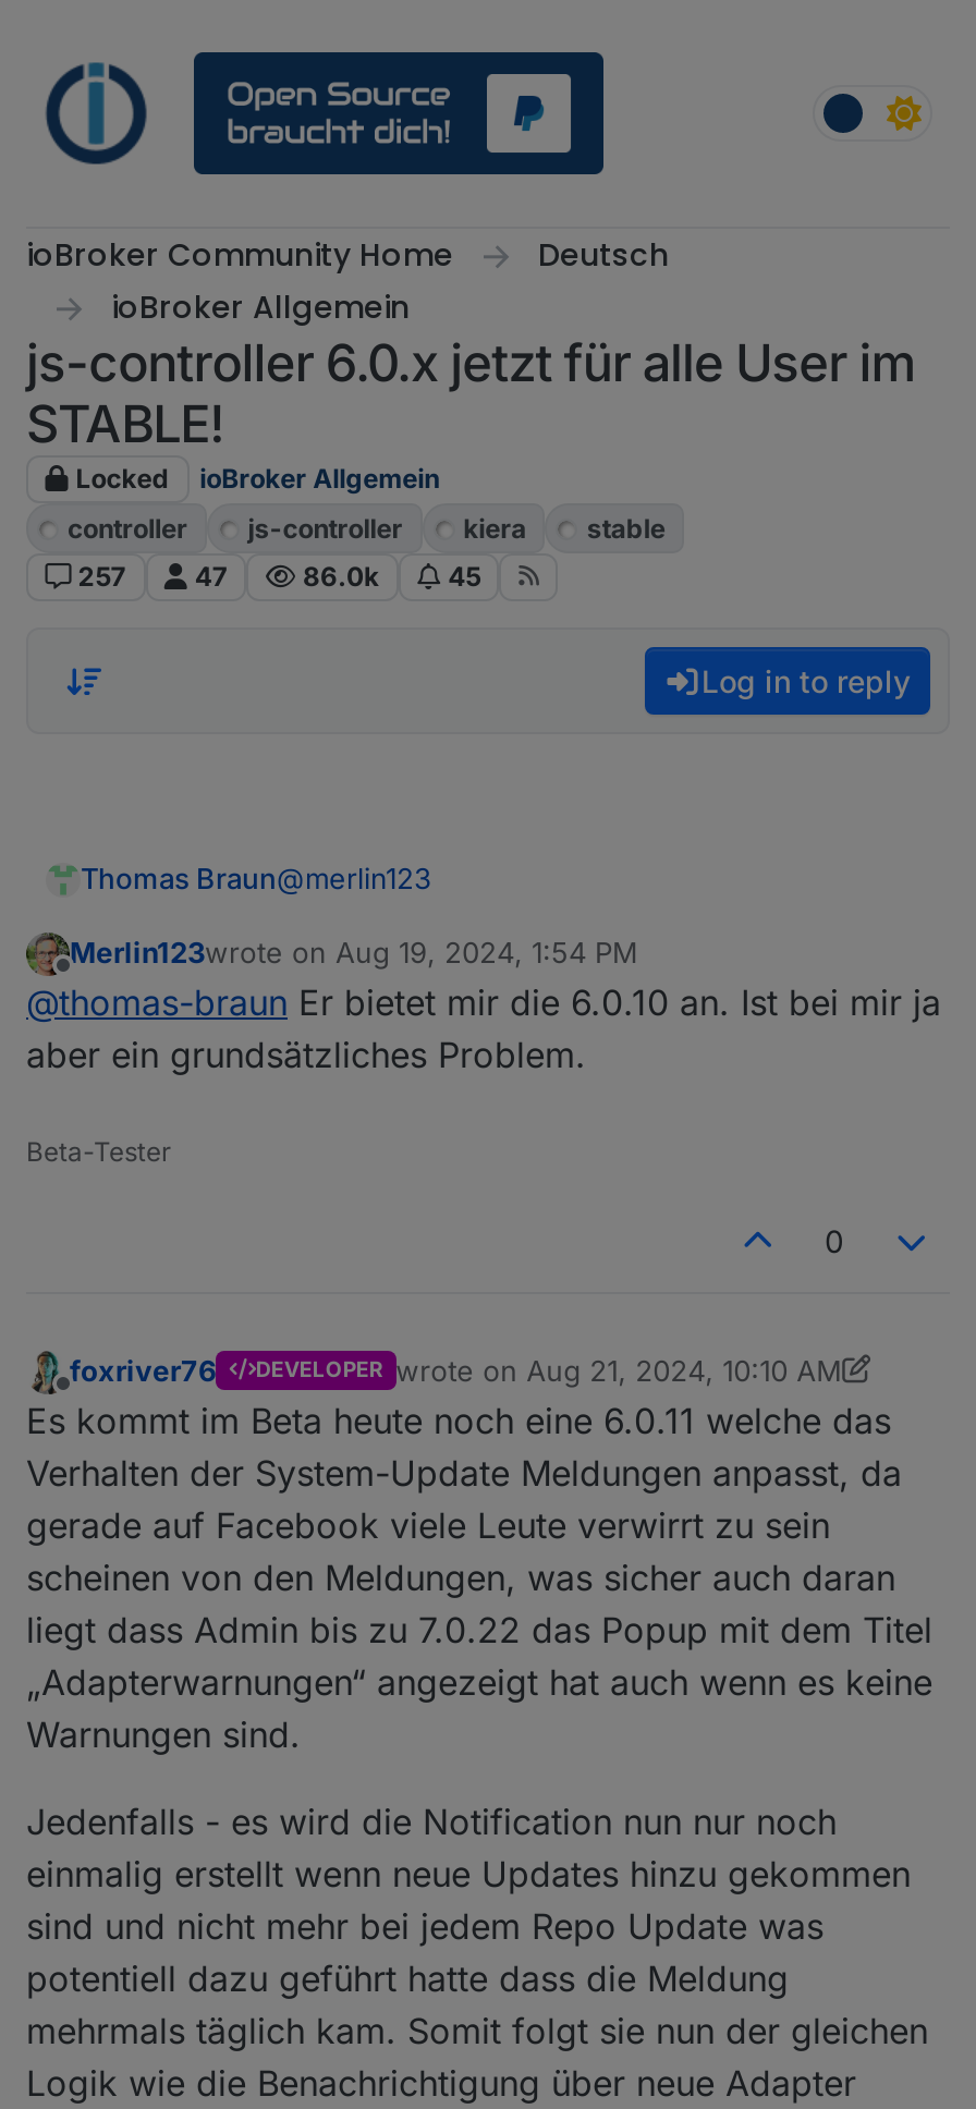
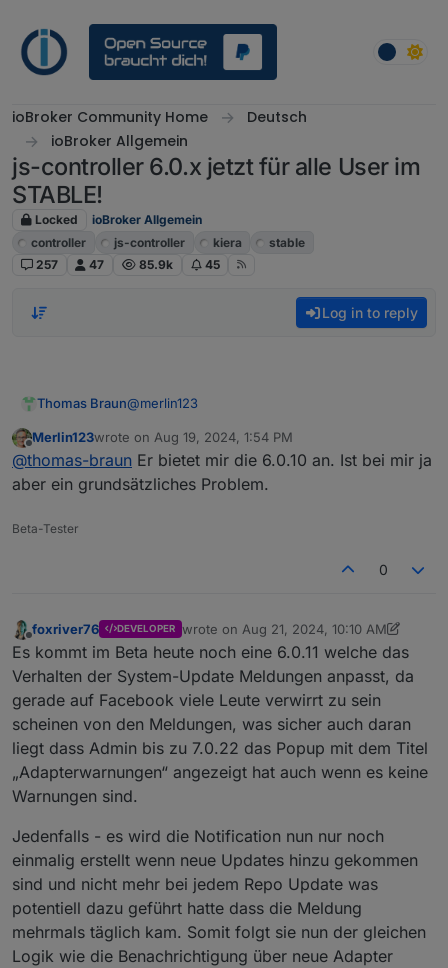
[303,560,379,592] 86.0k -> [139,257,173,272] 85.9k

